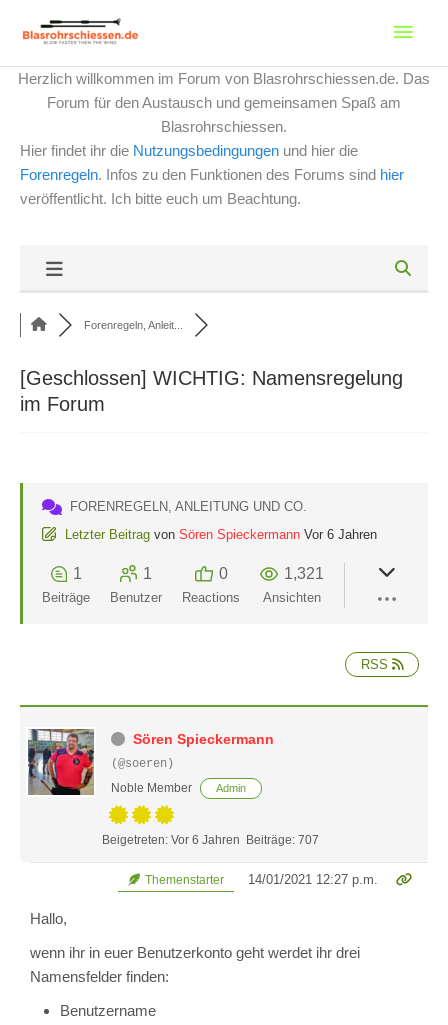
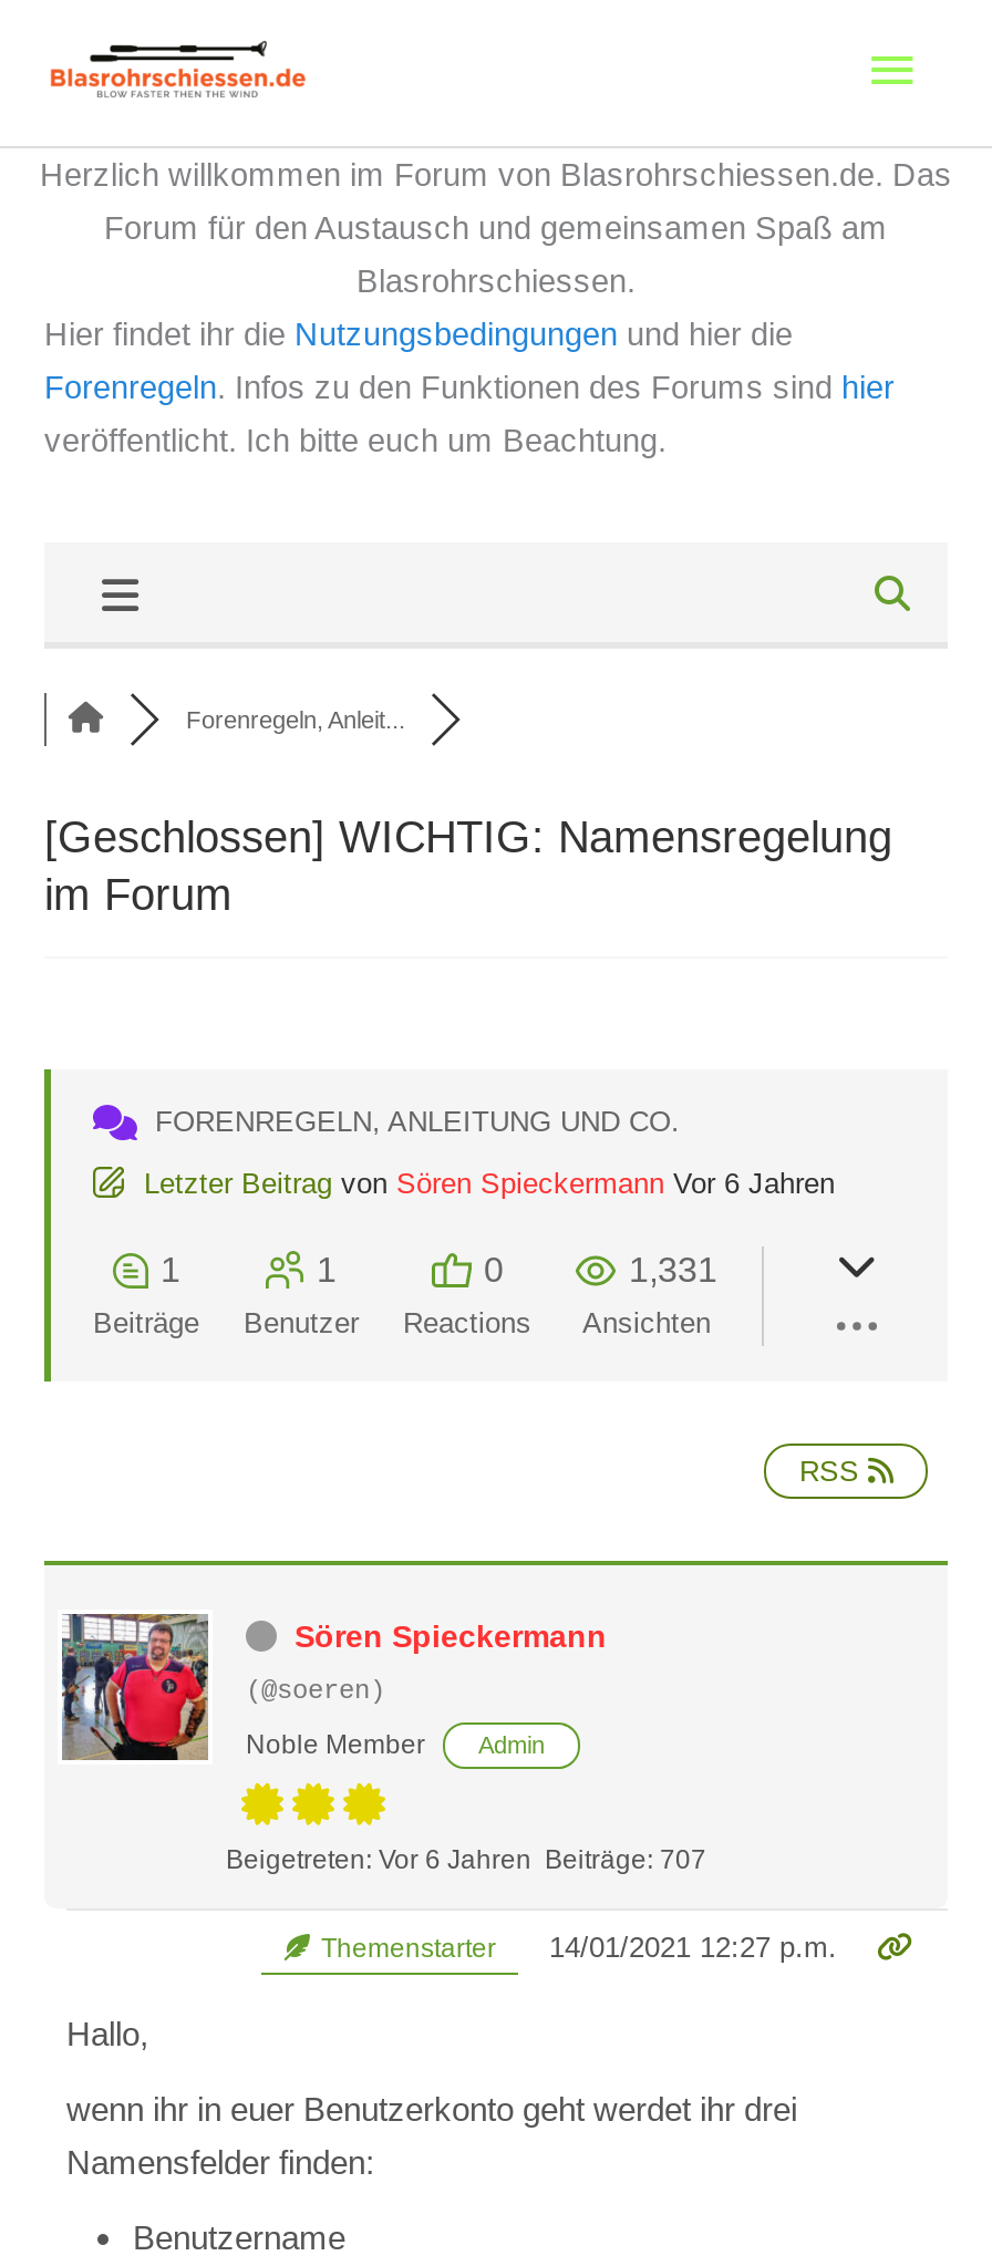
[284,564,324,581] 1,321 -> [629,1250,717,1287] 1,331

